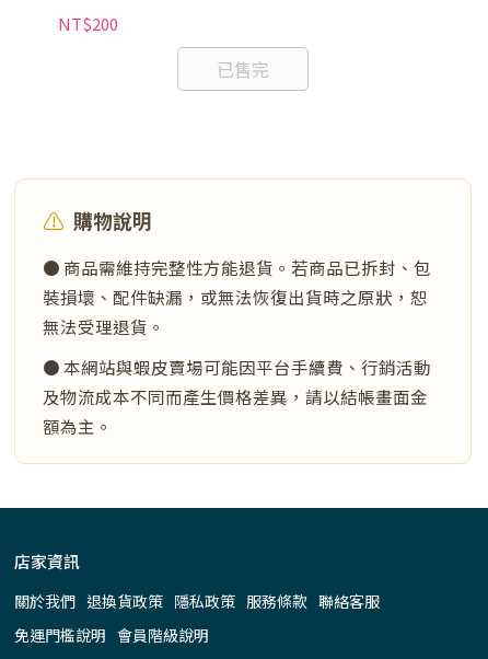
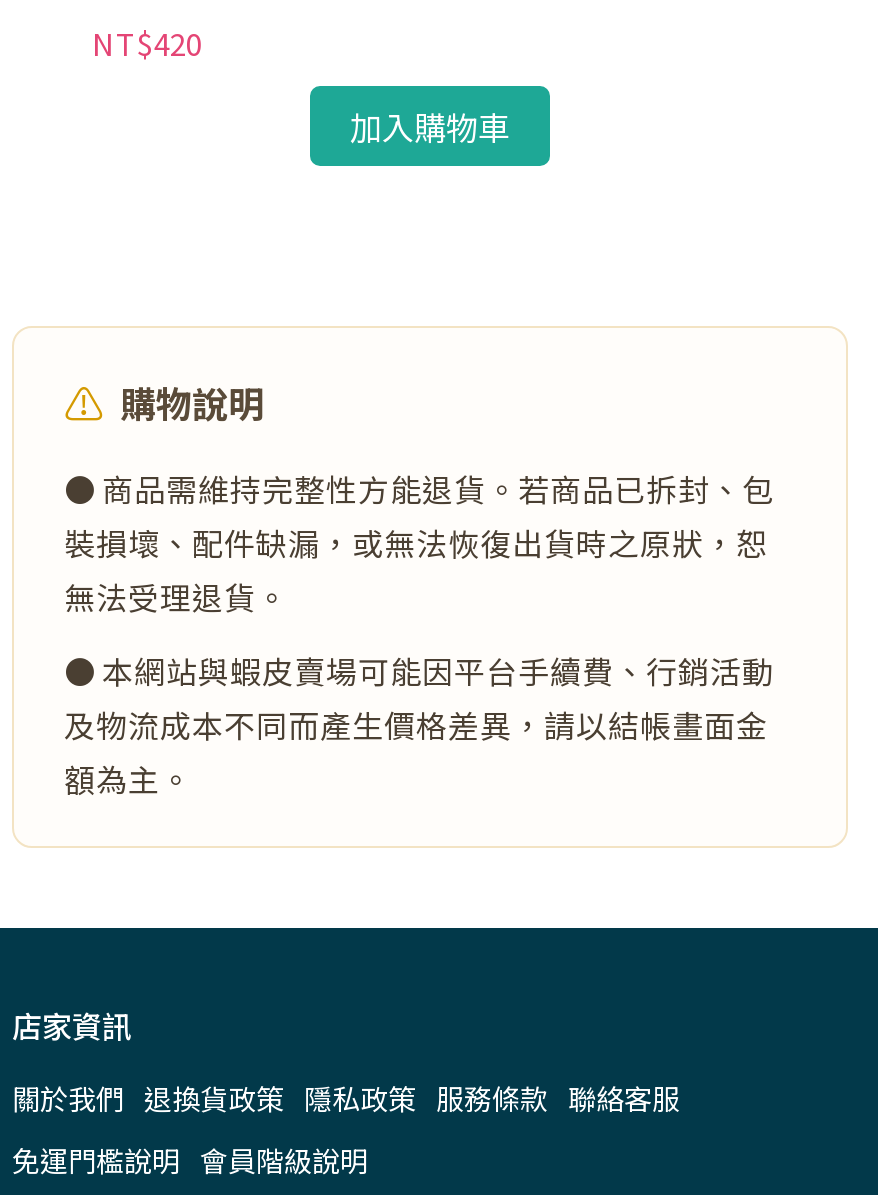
[58,12,118,35] NT$200 -> [92,22,202,64] NT$420
[217,56,269,82] 已售完 -> [350,102,510,150] 加入購物車

